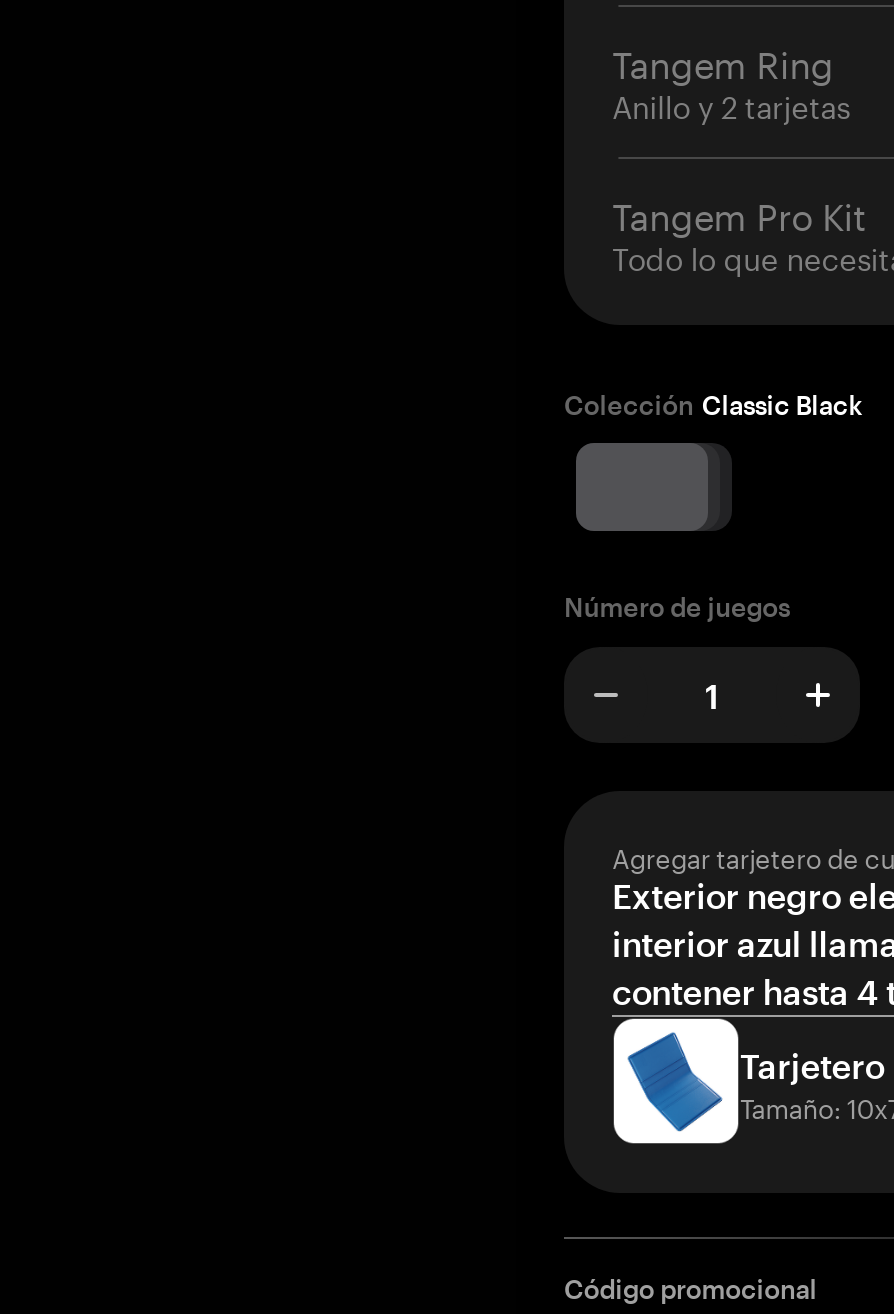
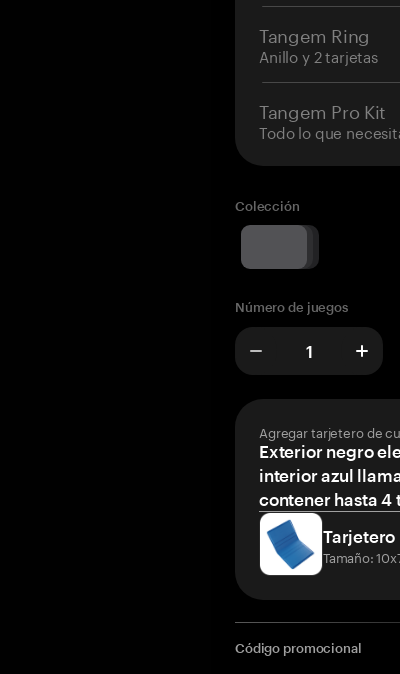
[564,389,862,421] Colección Classic Black -> [235,198,300,214] Colección

